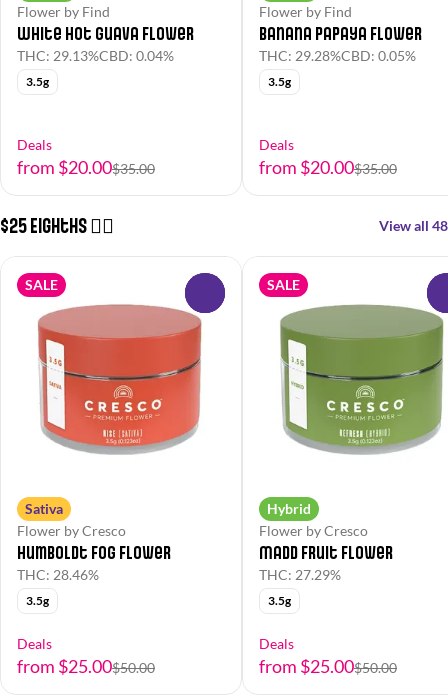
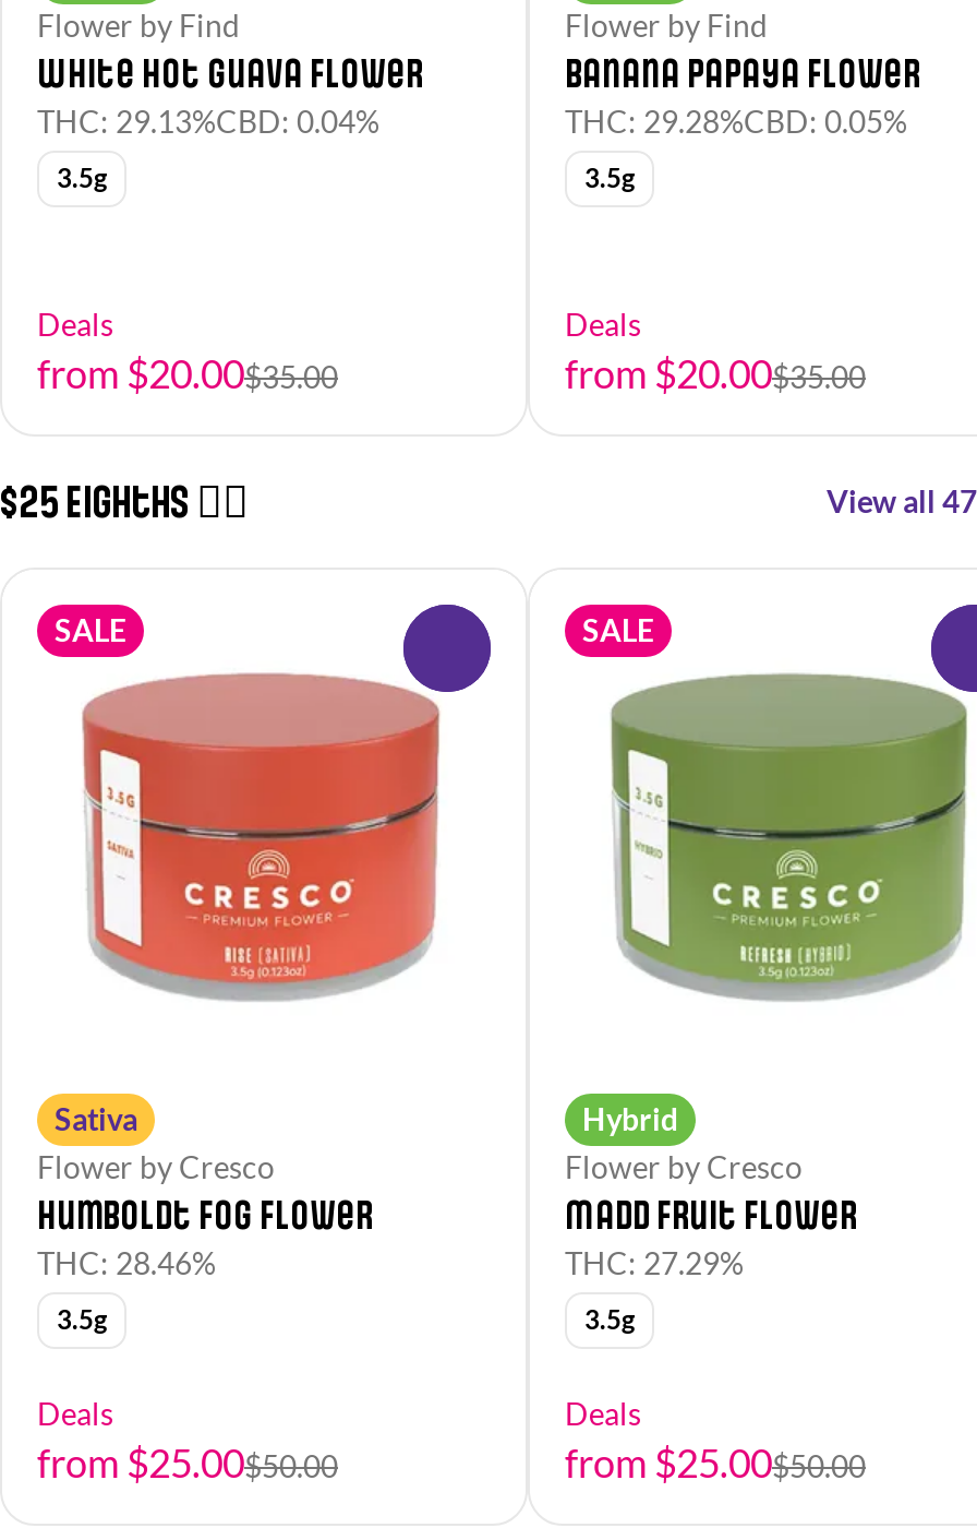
[379,217,448,234] View all 48 -> [827,482,977,520] View all 47

